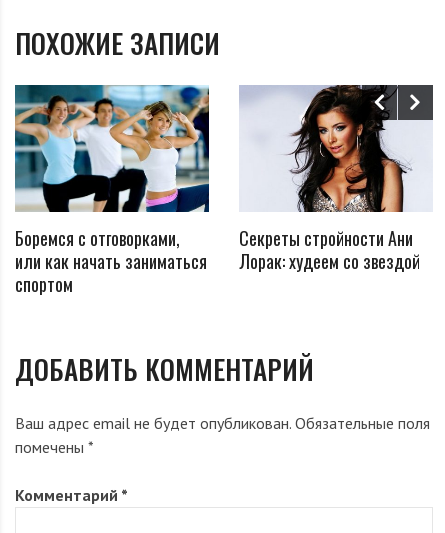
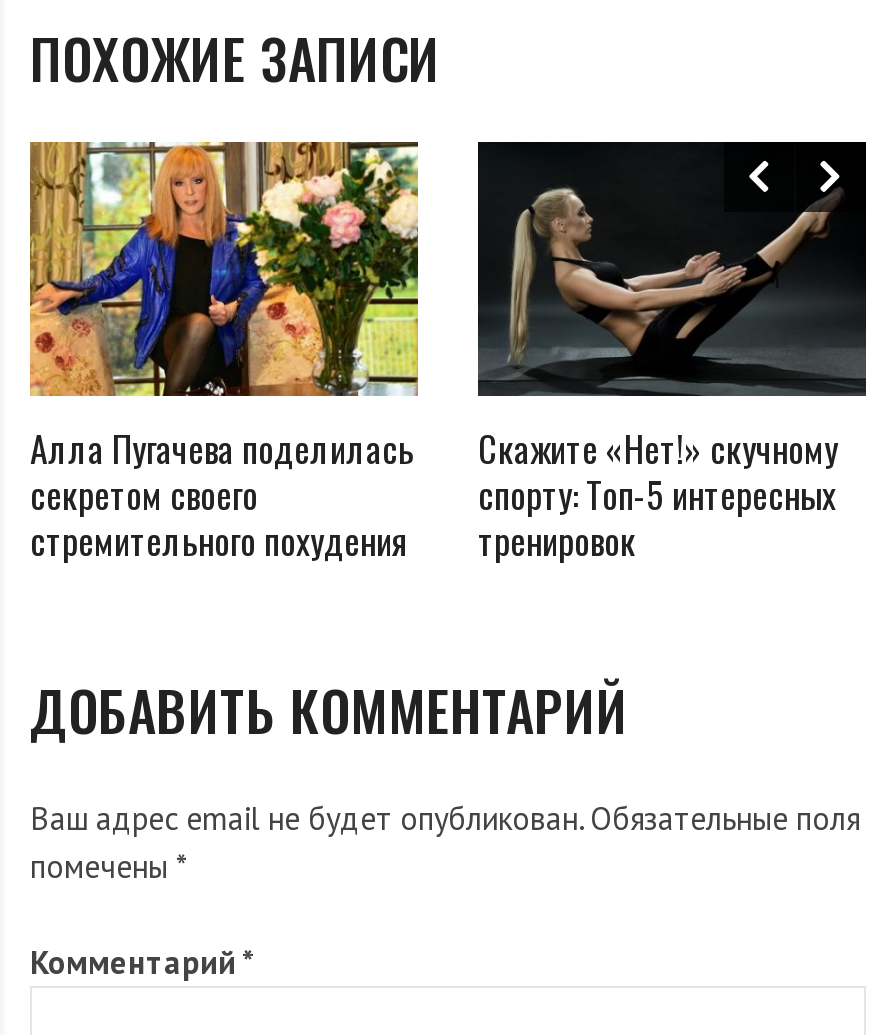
[14,84,210,296] [image] | Боремся с отговорками, | или как начать заниматься | спортом -> [28,140,420,565] [image] | Алла Пугачева поделилась | секретом своего | стремительного похудения
[239,85,433,273] [image] | Секреты стройности Ани | Лорак: худеем со звездой -> [476,140,868,565] [image] | Скажите «Нет!» скучному | спорту: Топ-5 интересных | тренировок

